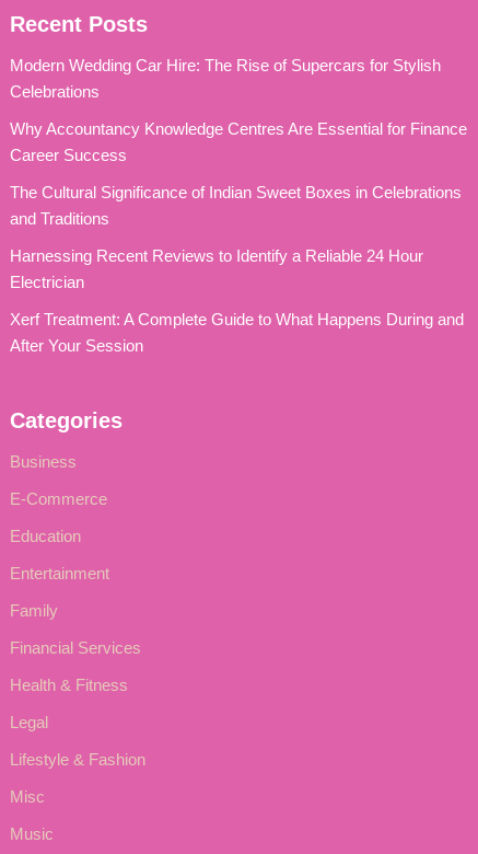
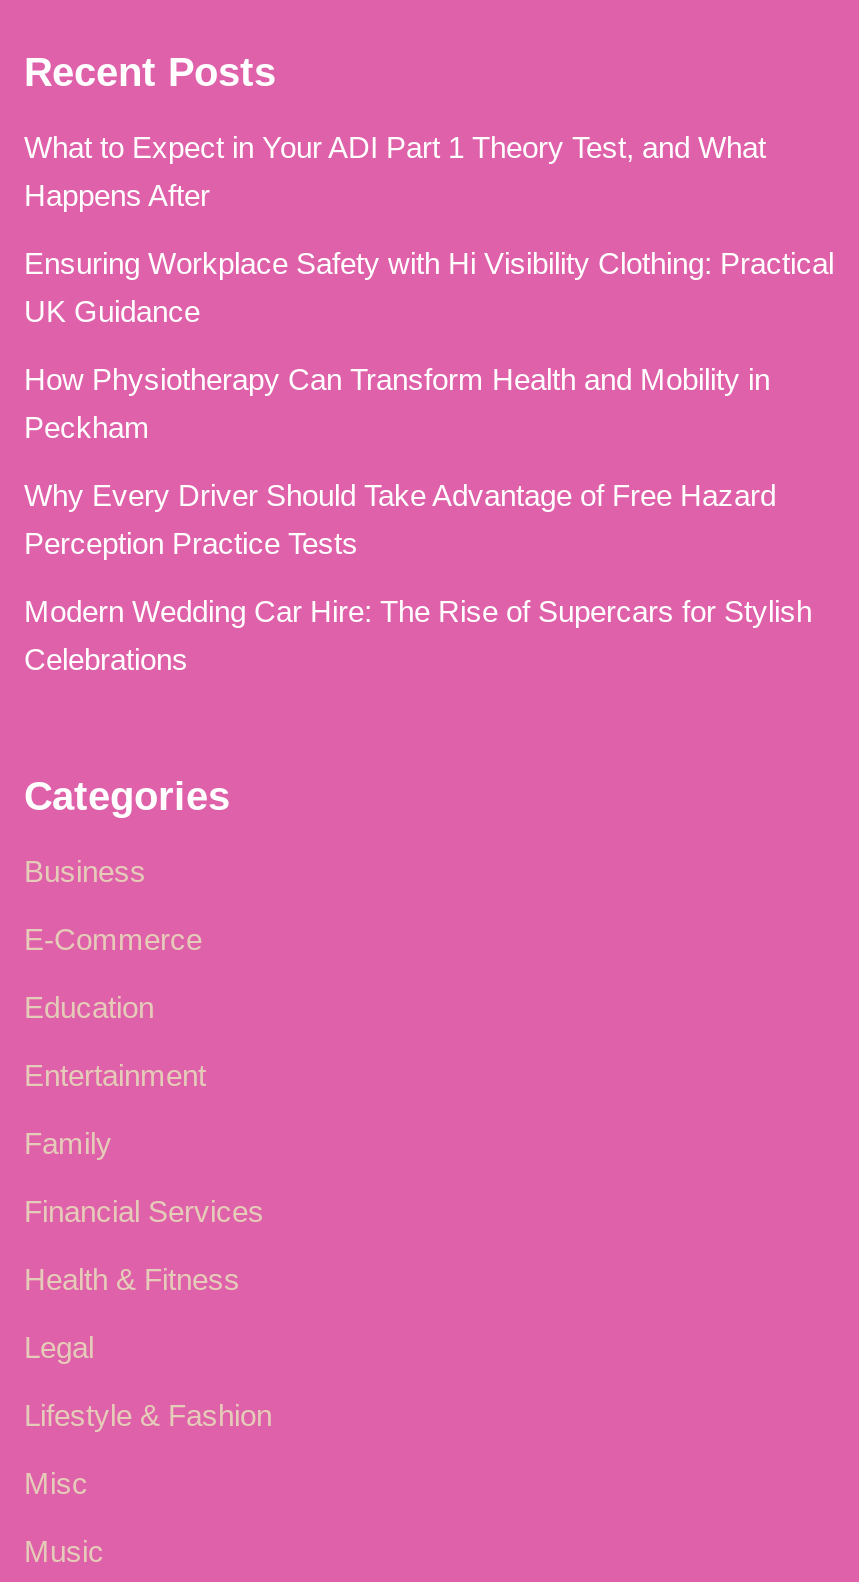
none -> [24,131,834,561] What to Expect in Your ADI Part 1 Theory Test, and What | Happens After | Ensuring Workplace Safety with Hi Visibility Clothing: Practical | UK Guidance | How Physiotherapy Can Transform Health and Mobility in | Peckham | Why Every Driver Should Take Advantage of Free Hazard | Perception Practice Tests
moved [10,56,441,101] -> [24,595,812,677]: Modern Wedding Car Hire: The Rise of Supercars for Stylish | Celebrations
[10,120,467,355] Why Accountancy Knowledge Centres Are Essential for Finance | Career Success | The Cultural Significance of Indian Sweet Boxes in Celebrations | and Traditions | Harnessing Recent Reviews to Identify a Reliable 24 Hour | Electrician | Xerf Treatment: A Complete Guide to What Happens During and | After Your Session -> none

